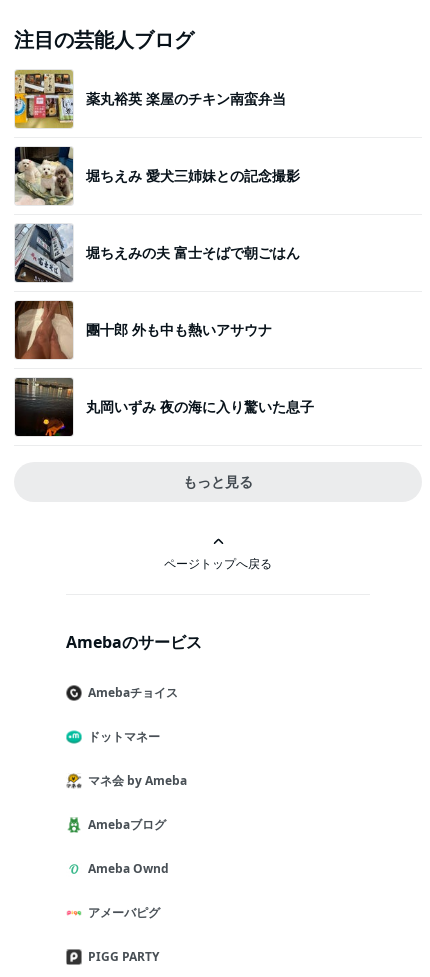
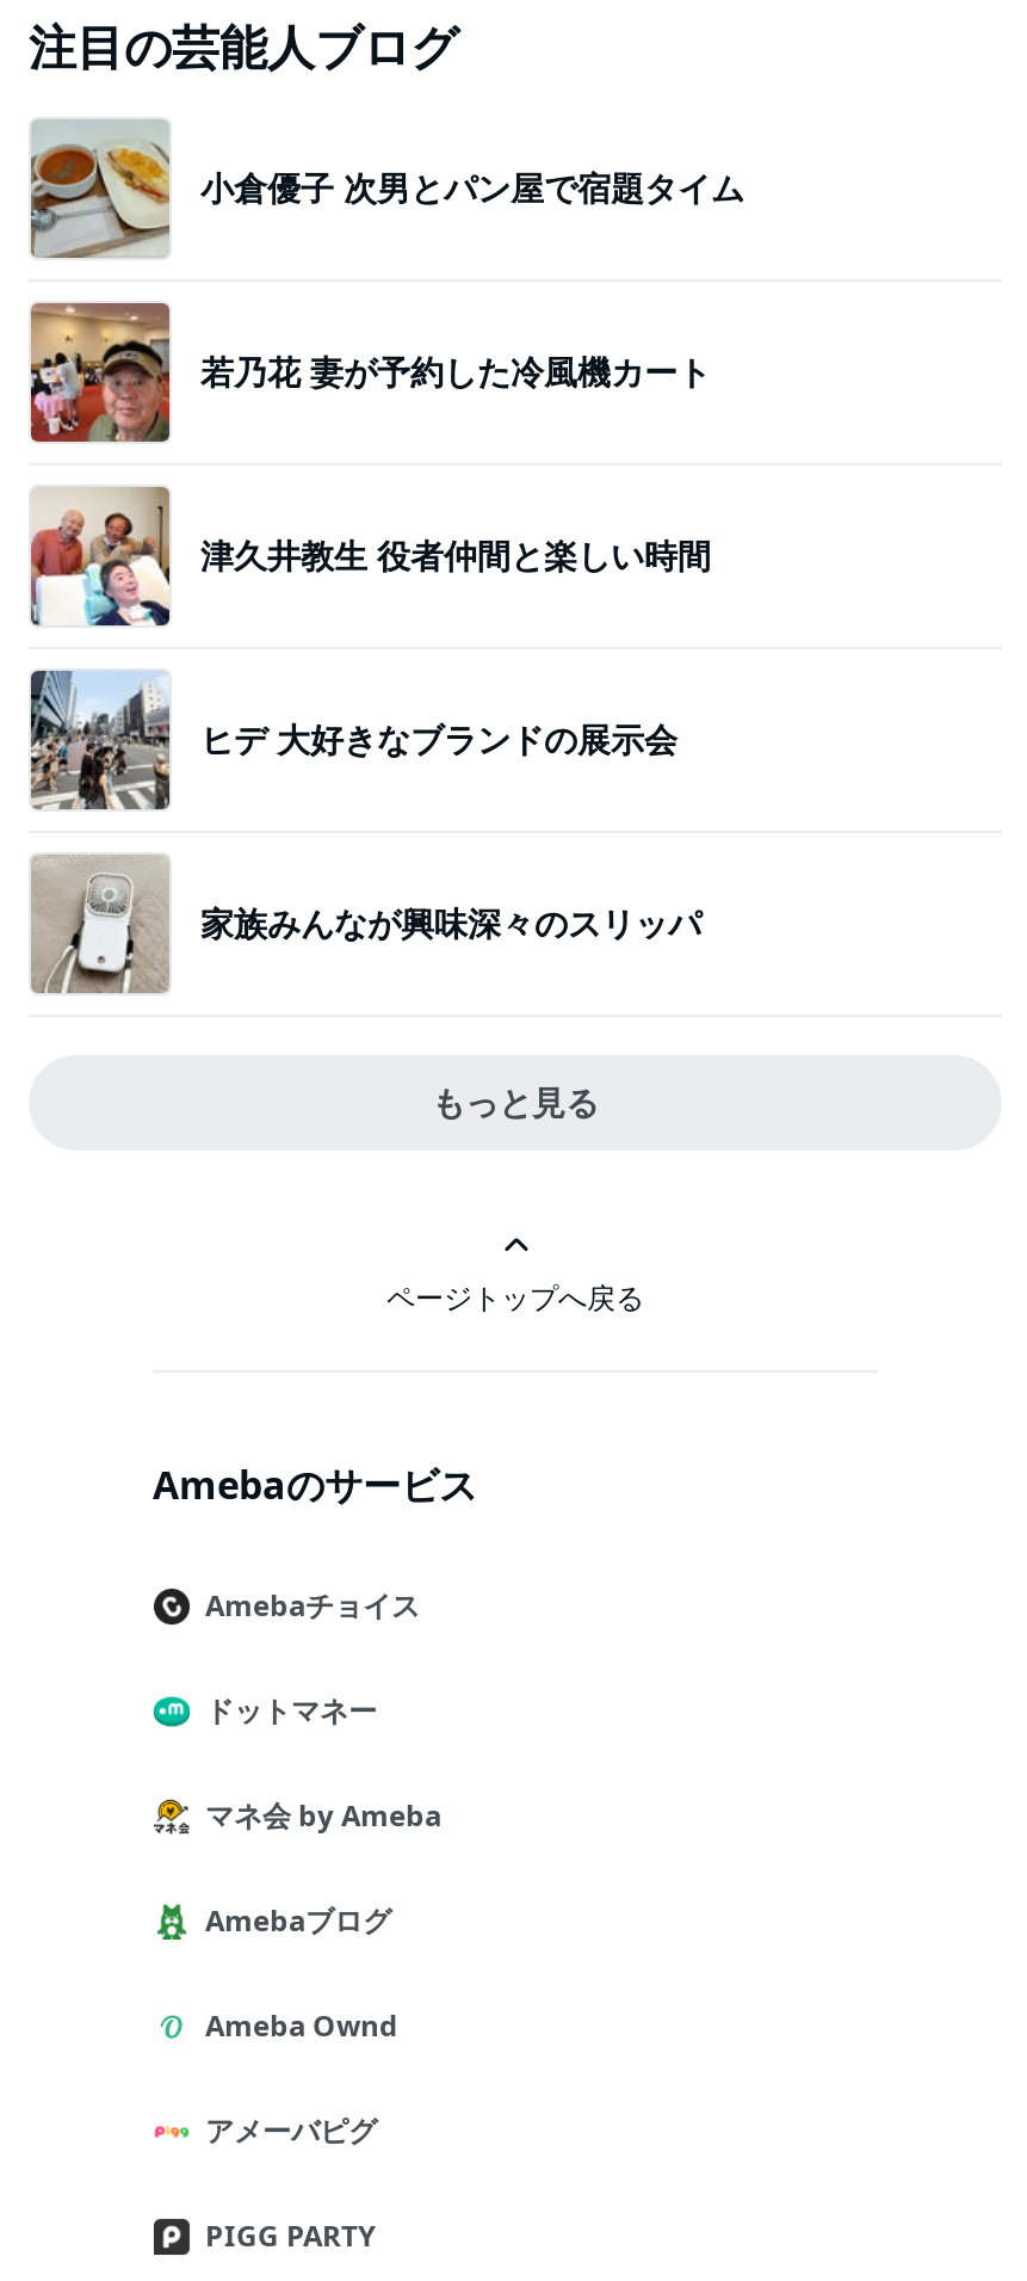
[14,70,286,129] [image] | 薬丸裕英 楽屋のチキン南蛮弁当 -> [29,119,744,260] [image] | 小倉優子 次男とパン屋で宿題タイム
[14,146,300,205] [image] | 堀ちえみ 愛犬三姉妹との記念撮影 -> [29,301,711,444] [image] | 若乃花 妻が予約した冷風機カート
[14,224,300,283] [image] | 堀ちえみの夫 富士そばで朝ごはん -> [29,485,711,628] [image] | 津久井教生 役者仲間と楽しい時間
[14,300,272,360] [image] | 團十郎 外も中も熱いアサウナ -> [29,668,678,812] [image] | ヒデ 大好きなブランドの展示会
[14,378,314,437] [image] | 丸岡いずみ 夜の海に入り驚いた息子 -> [29,855,701,995] [image] | 家族みんなが興味深々のスリッパ

